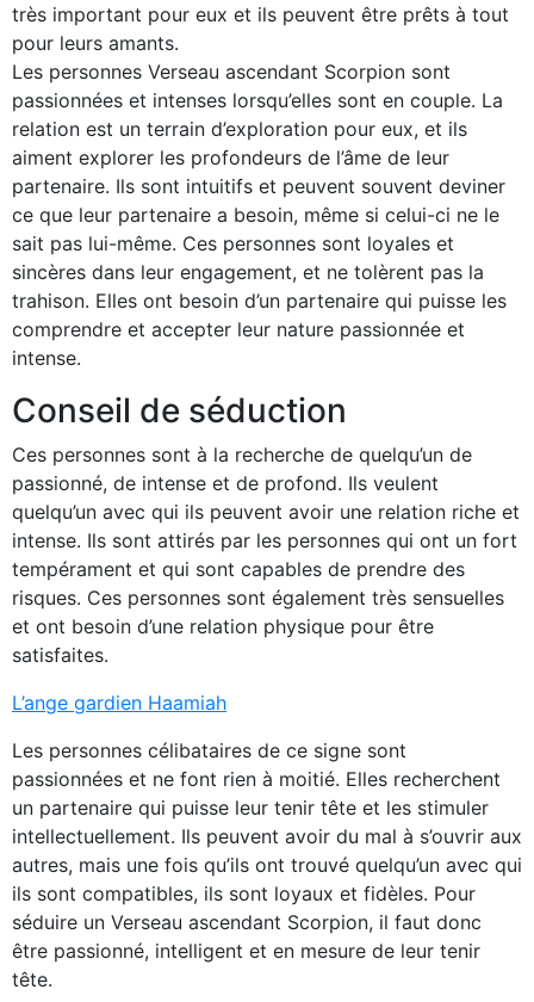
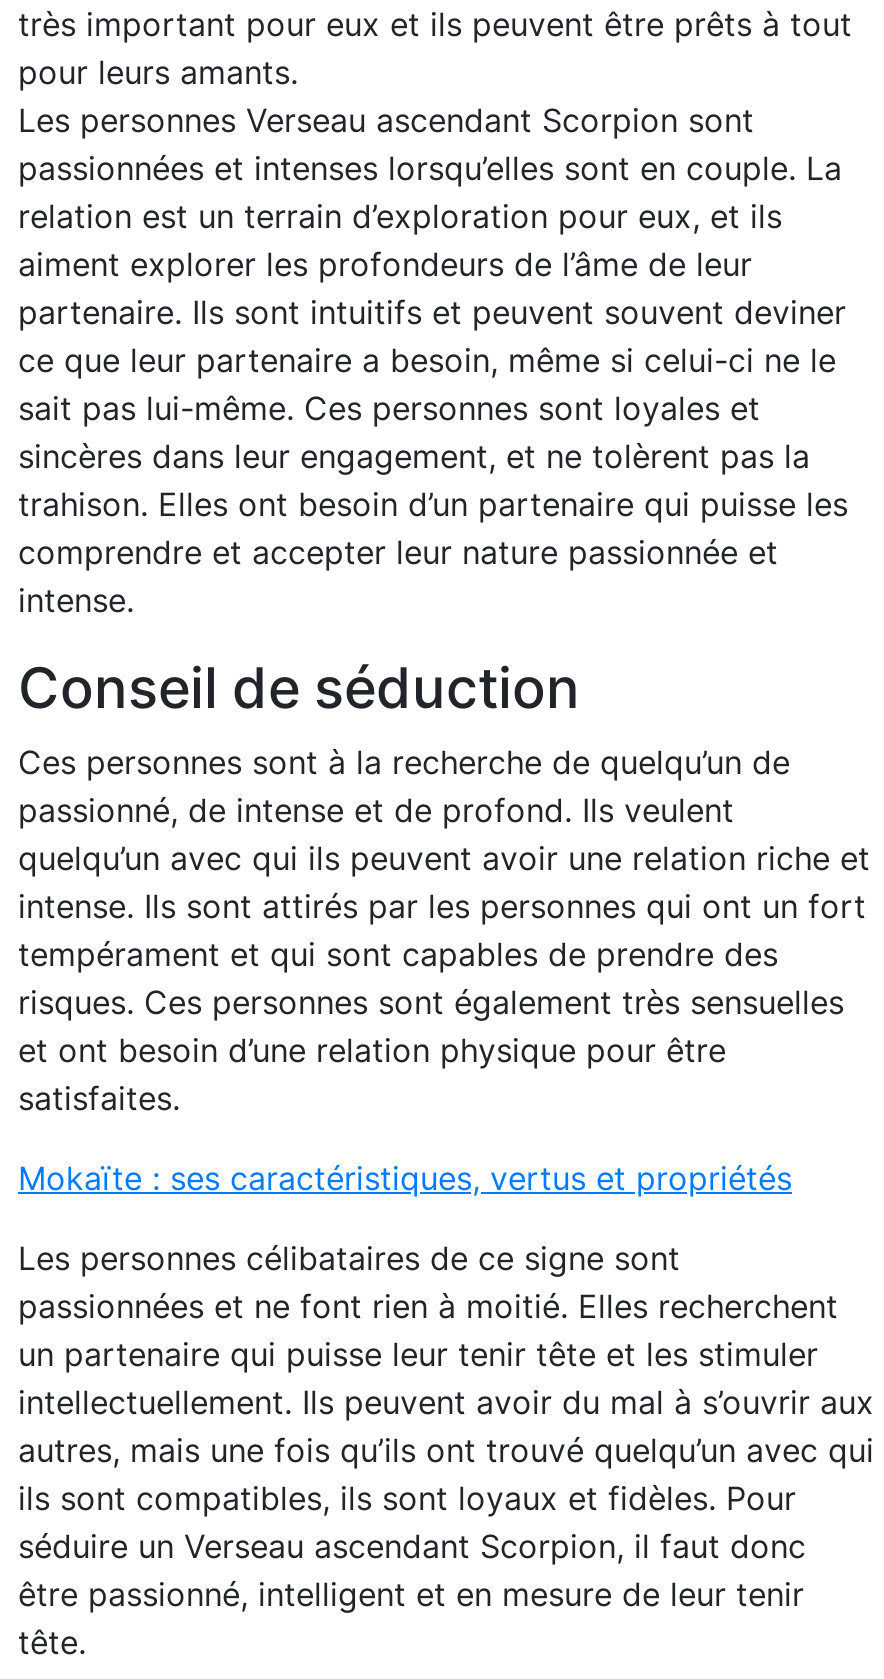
[12,691,226,715] L’ange gardien Haamiah -> [18,1158,792,1198] Mokaïte : ses caractéristiques, vertus et propriétés

